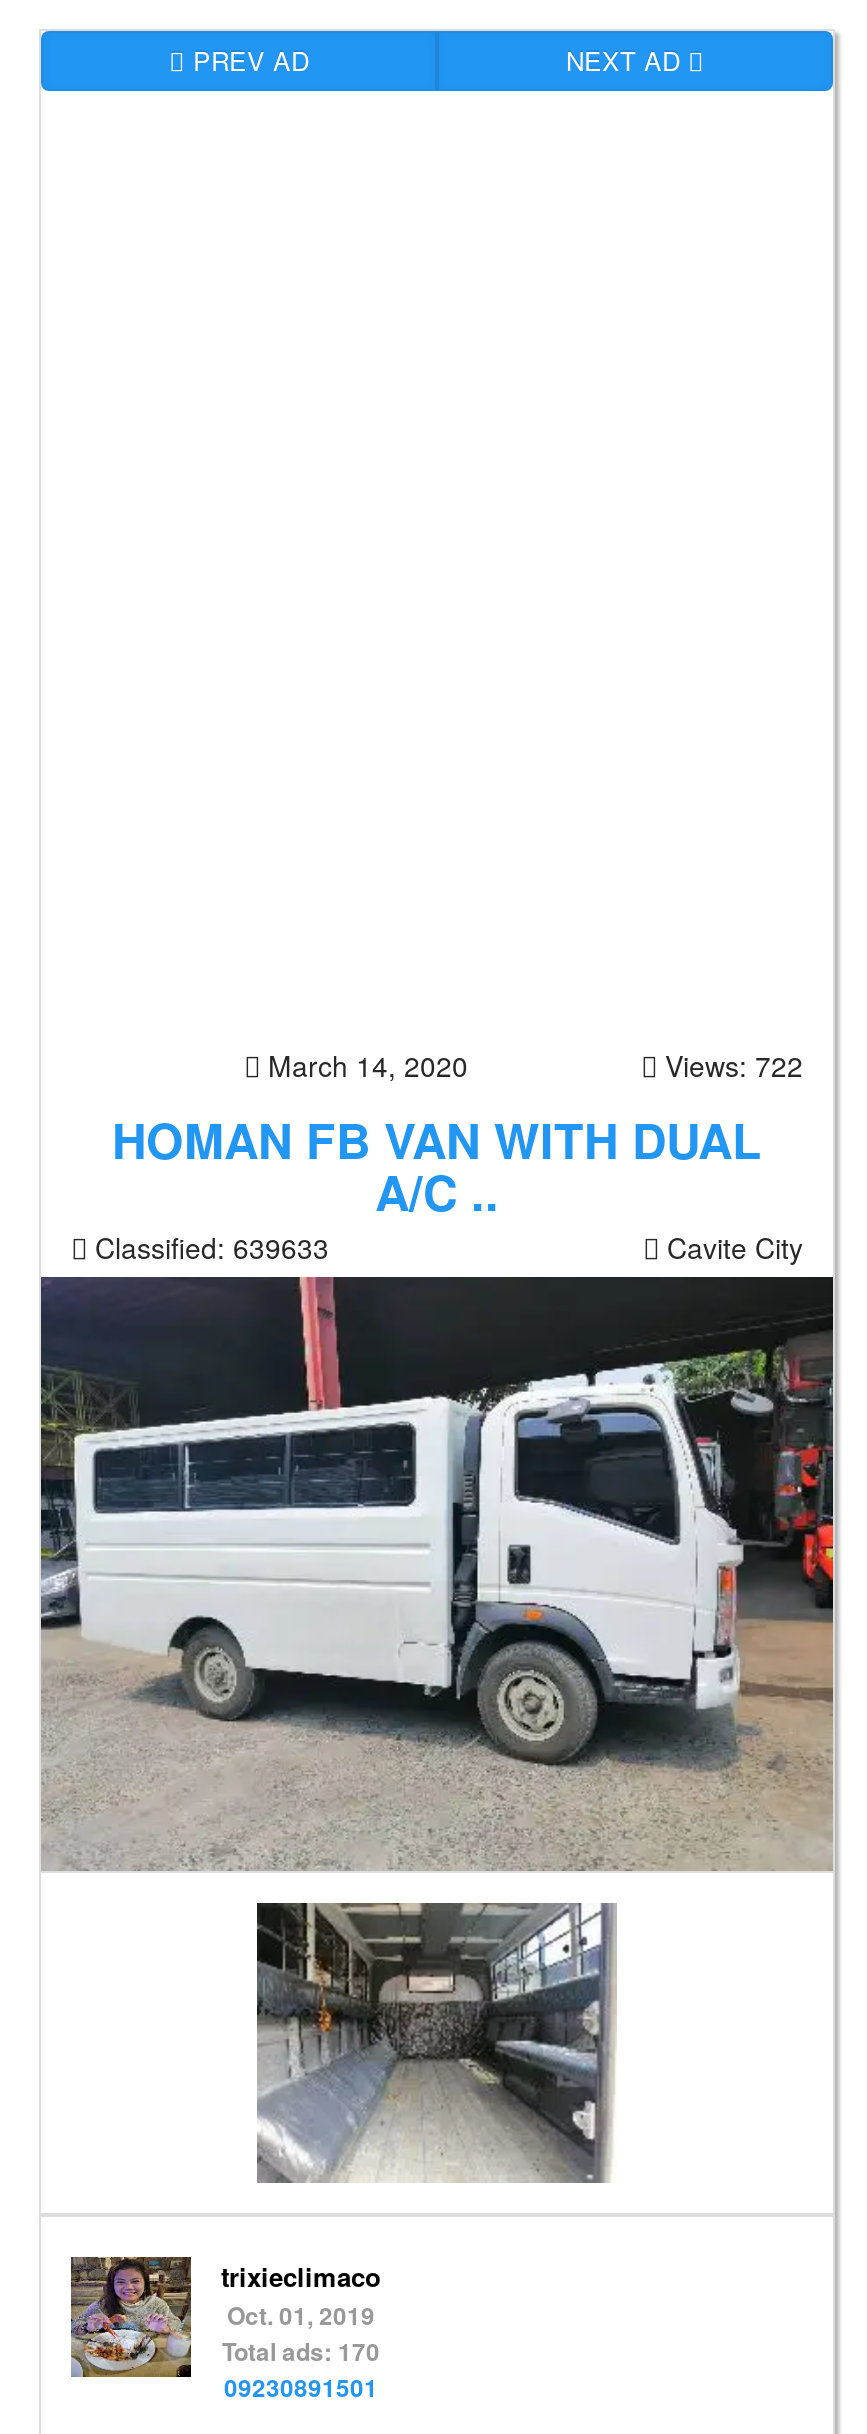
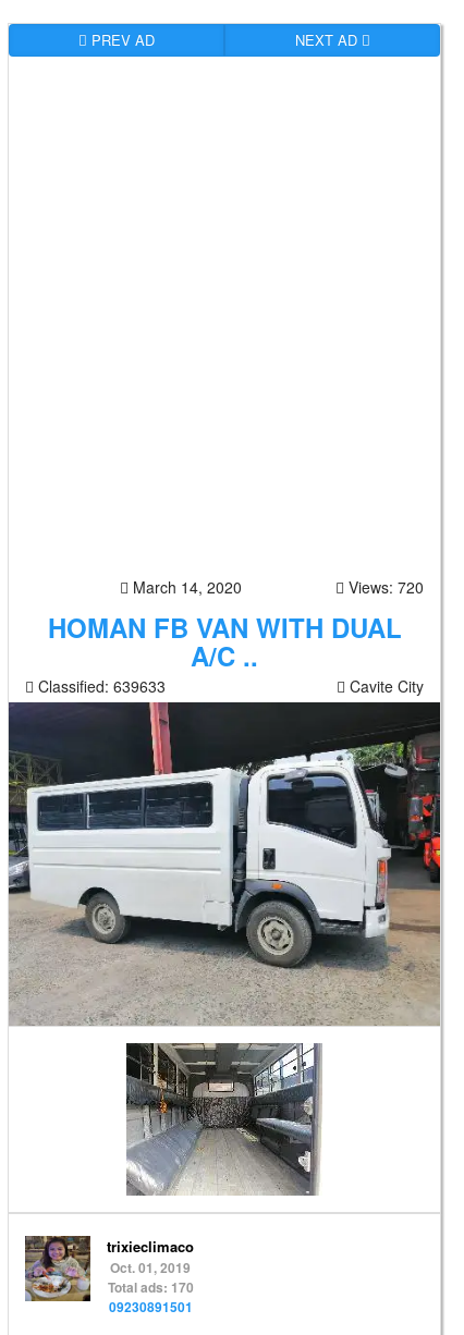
[657,1045,803,1085] Views: 722 -> [344,576,424,598] Views: 720

